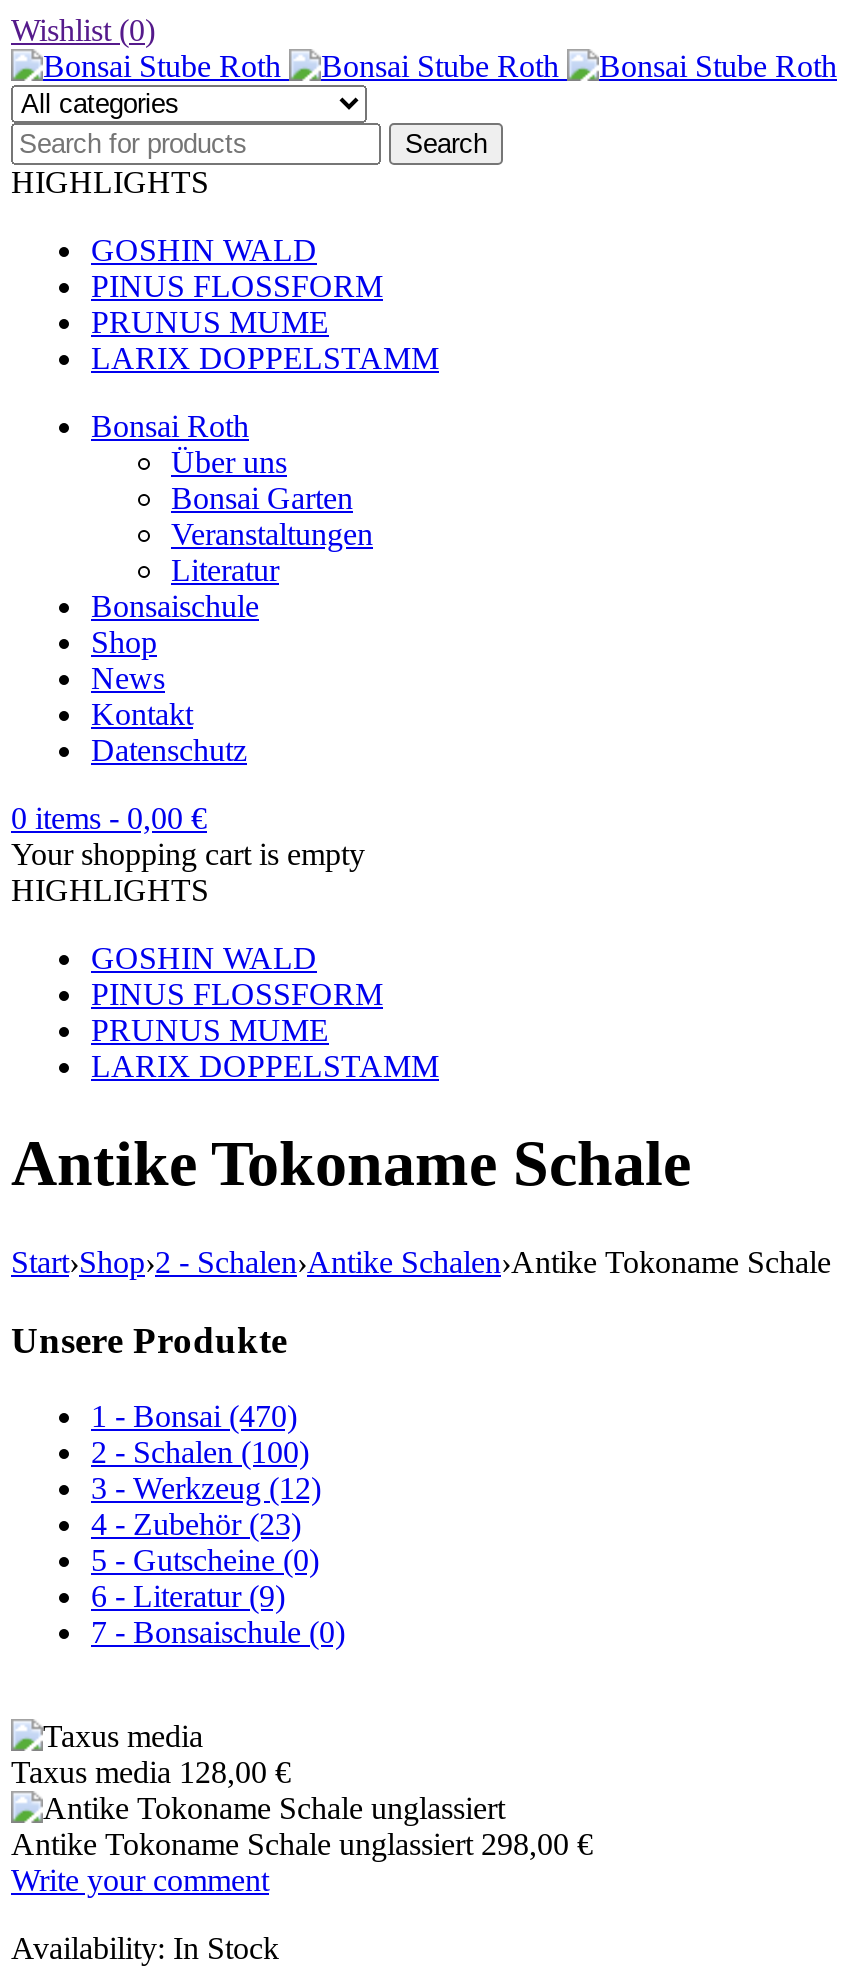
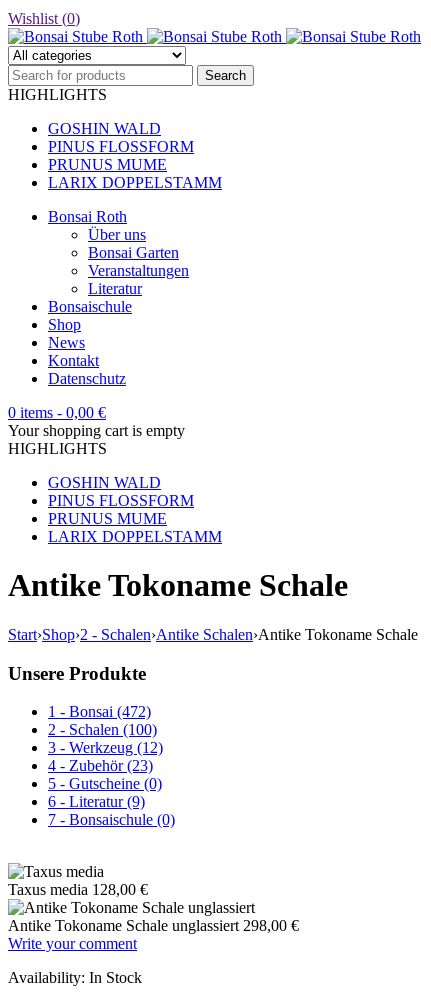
[91,1400,297,1434] 1 - Bonsai (470) -> [48,703,151,720] 1 - Bonsai (472)

